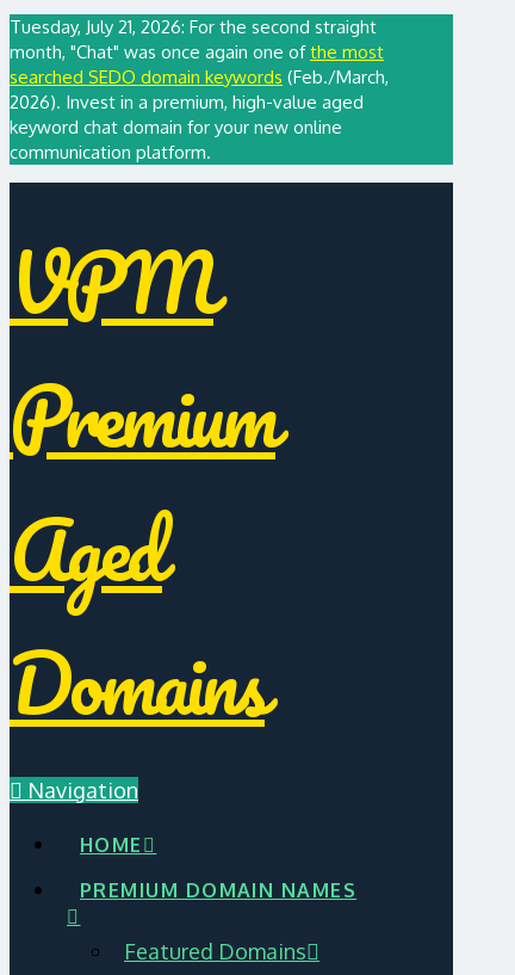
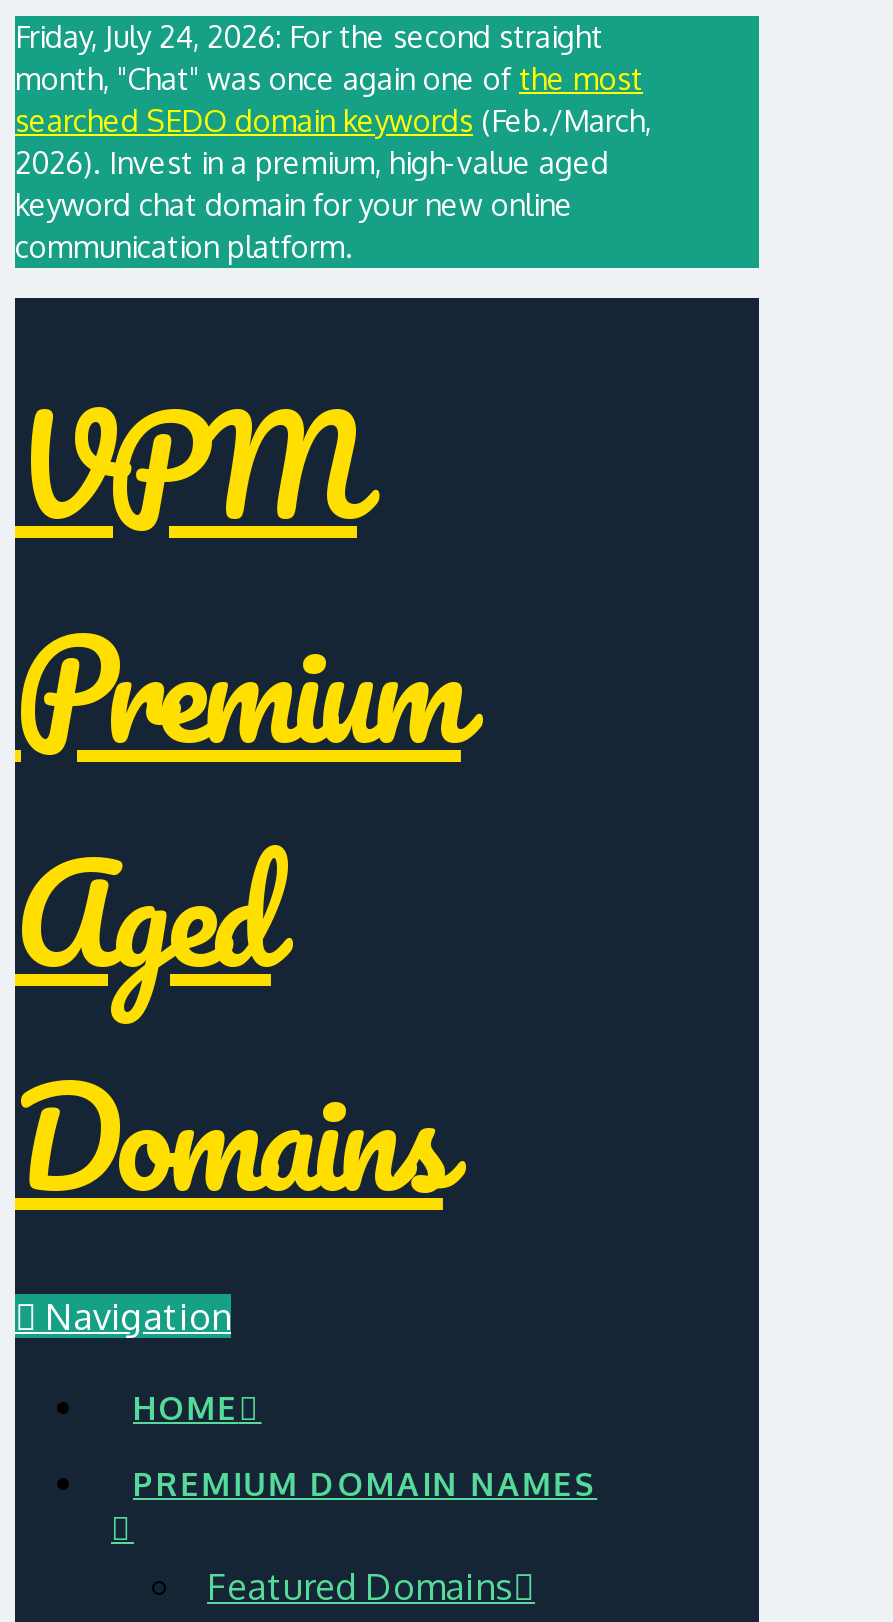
[10,16,377,38] Tuesday, July 21, 2026: For the second straight -> [15,18,603,56] Friday, July 24, 2026: For the second straight

